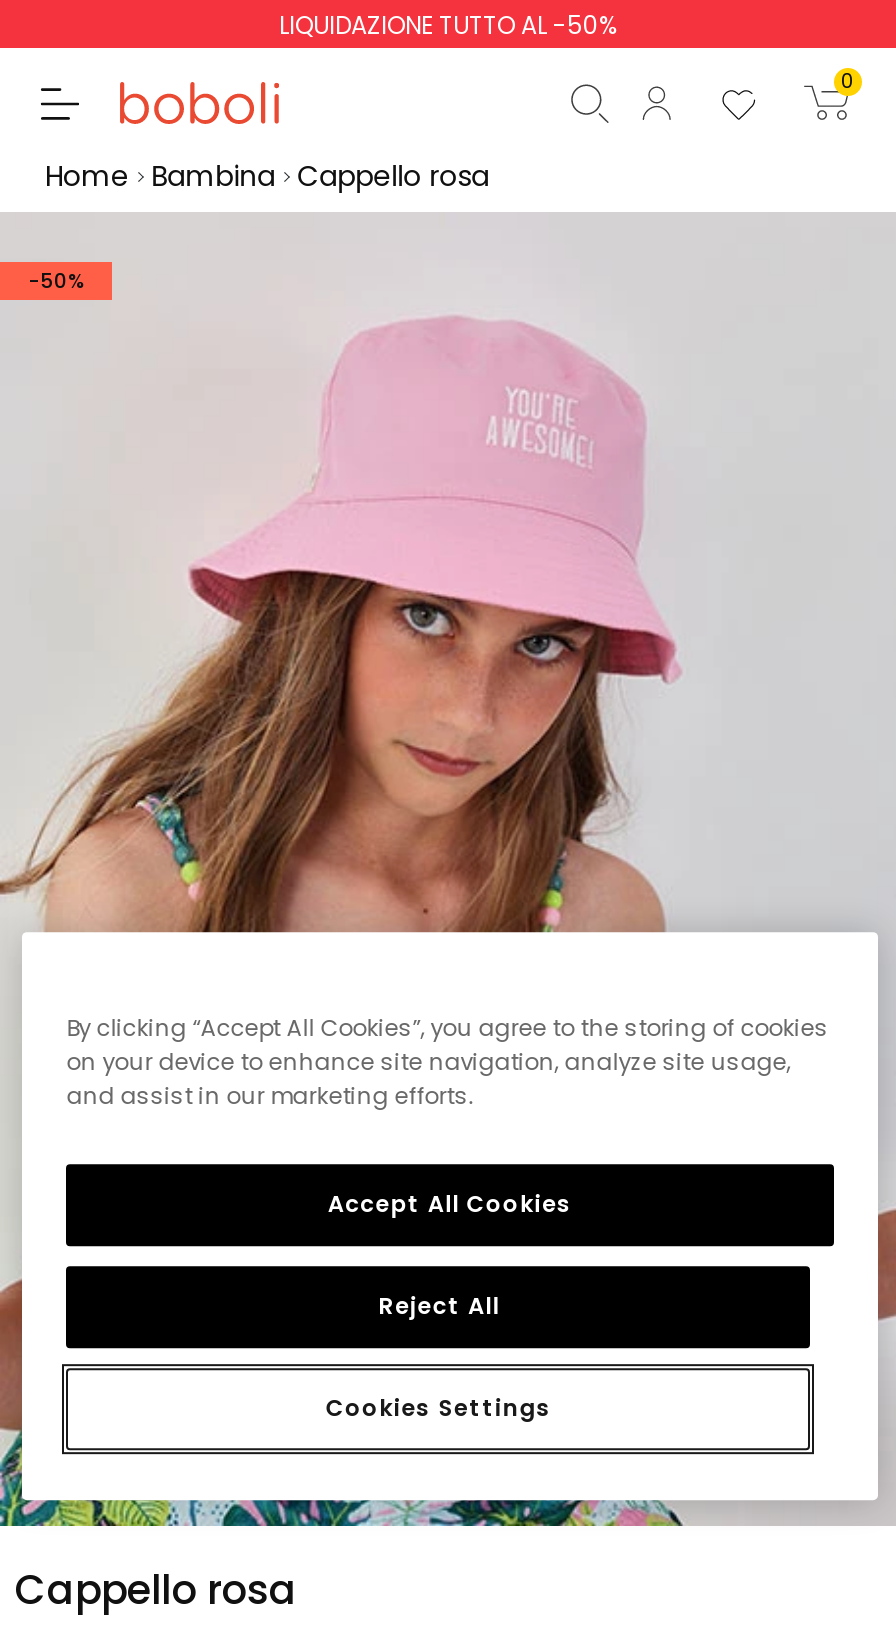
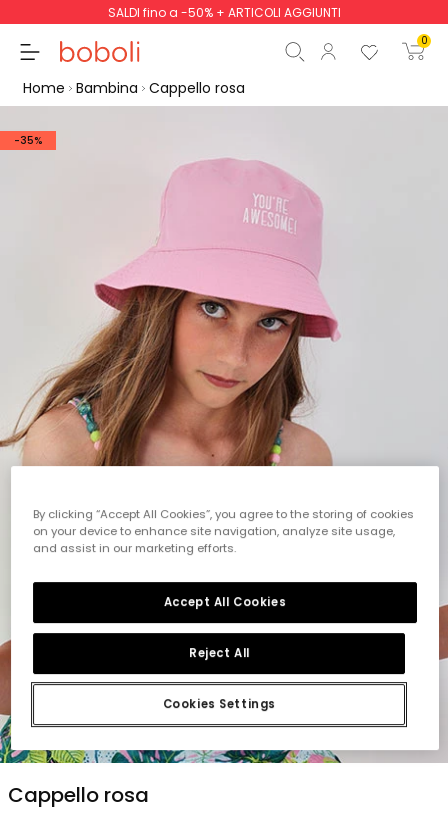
[279,8,617,42] LIQUIDAZIONE TUTTO AL -50% -> [107,4,340,21] SALDI fino a -50% + ARTICOLI AGGIUNTI
[28,266,84,296] -50% -> [14,133,42,148] -35%

